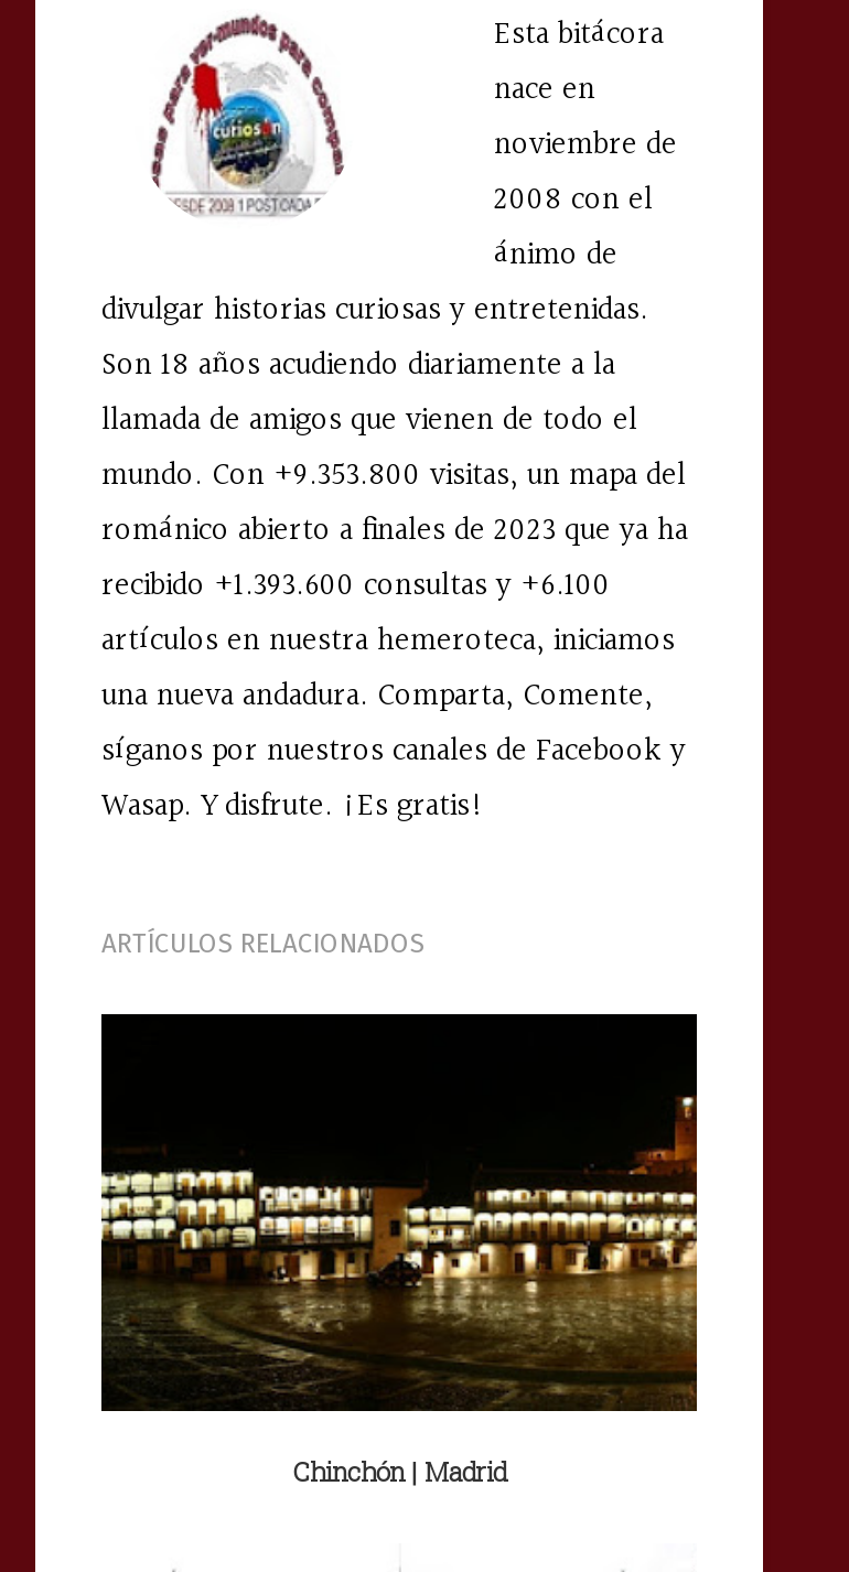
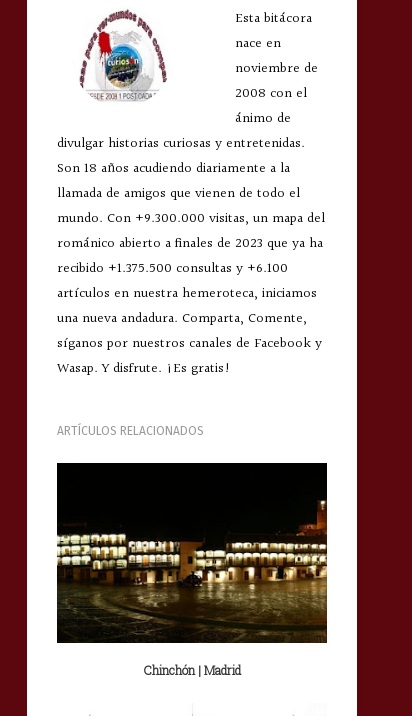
[101,453,686,501] mundo. Con +9.353.800 visitas, un mapa del -> [57,208,325,230] mundo. Con +9.300.000 visitas, un mapa del
[101,563,611,612] recibido +1.393.600 consultas y +6.100 -> [57,258,288,280] recibido +1.375.500 consultas y +6.100

